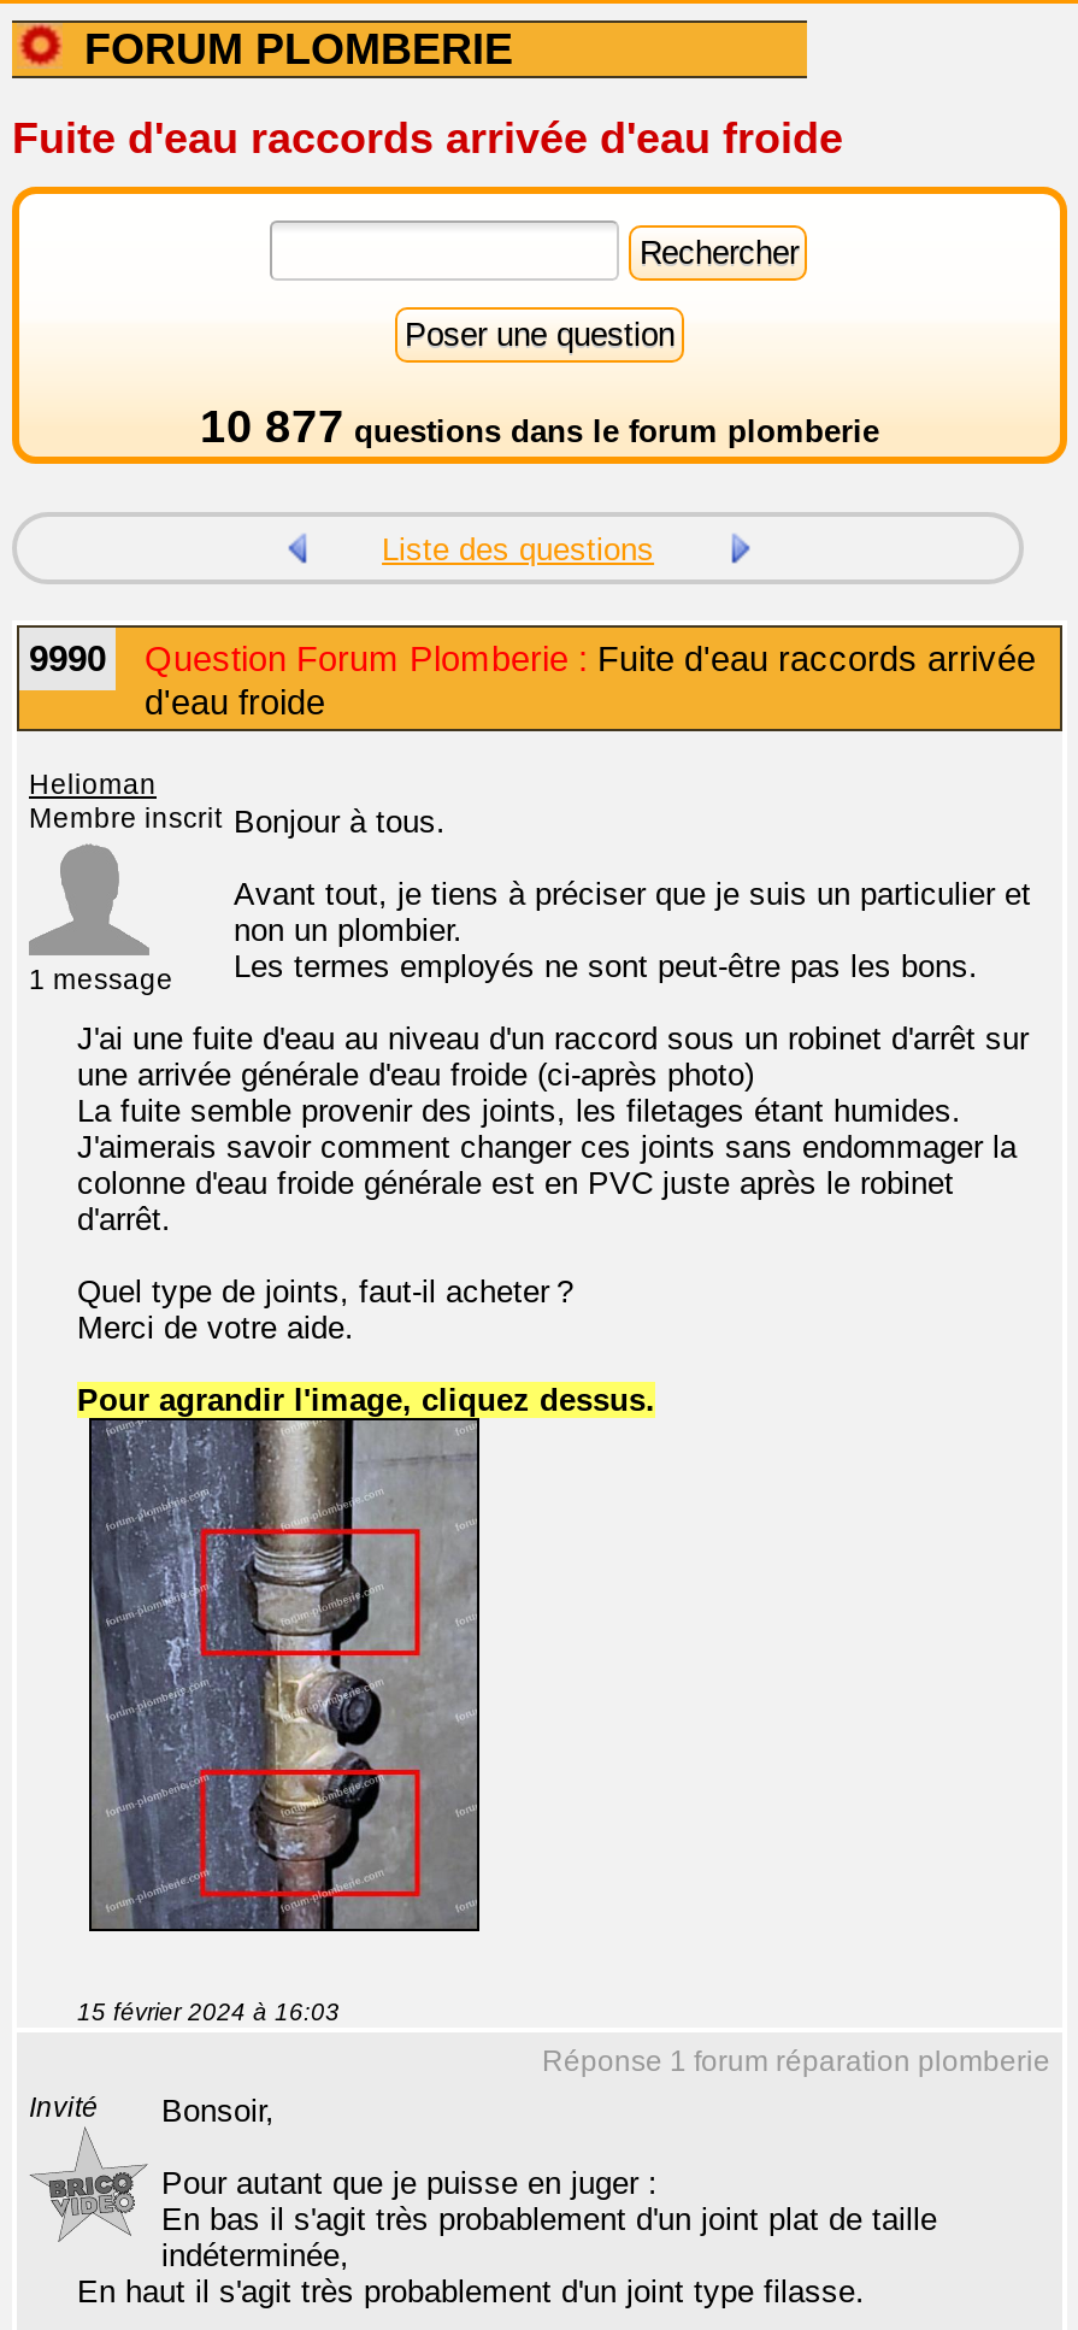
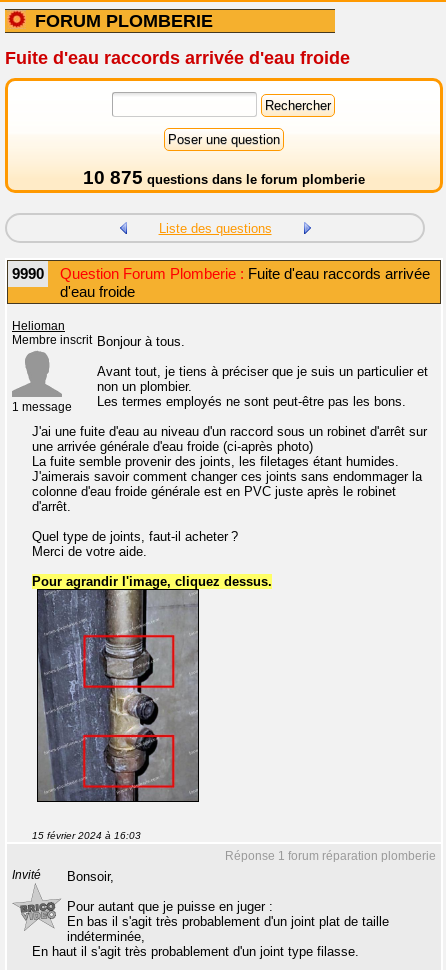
[200,401,879,452] 10 877 questions dans le forum plomberie -> [83,167,365,188] 10 875 questions dans le forum plomberie

